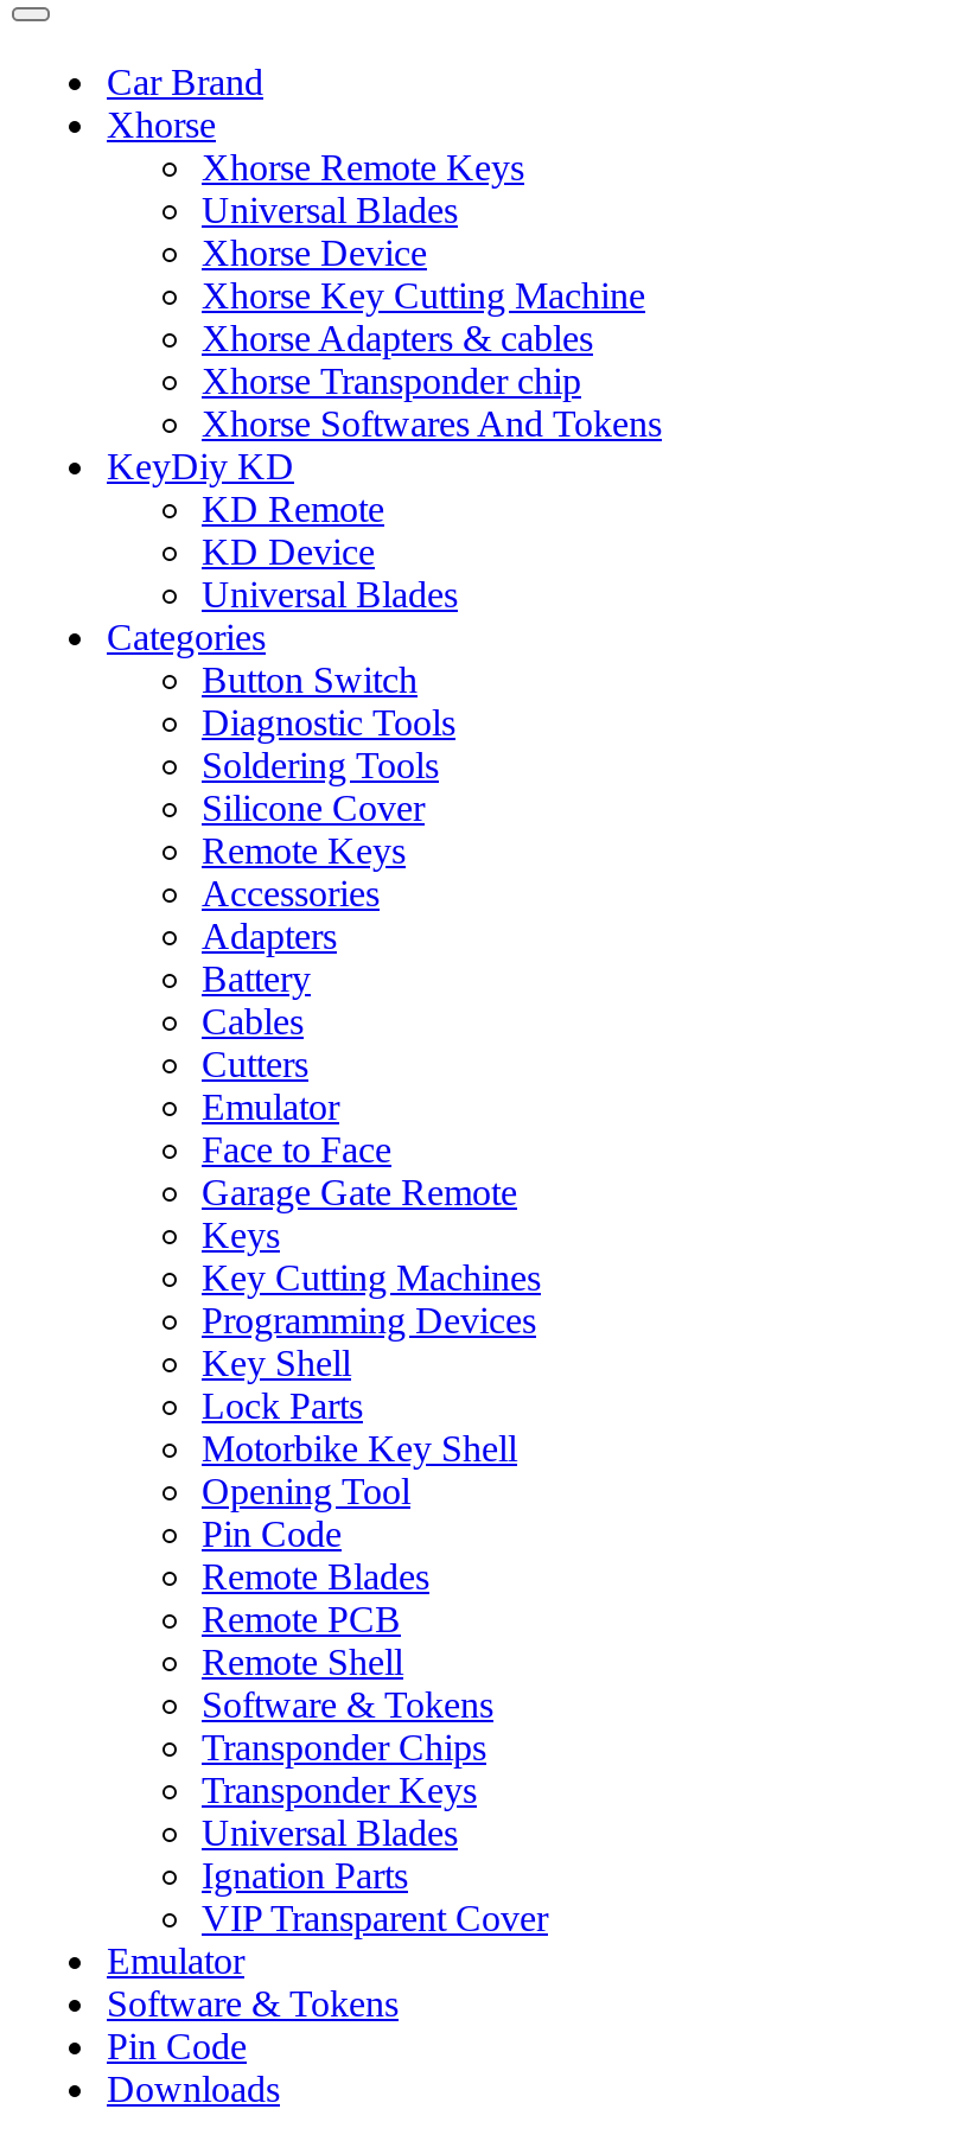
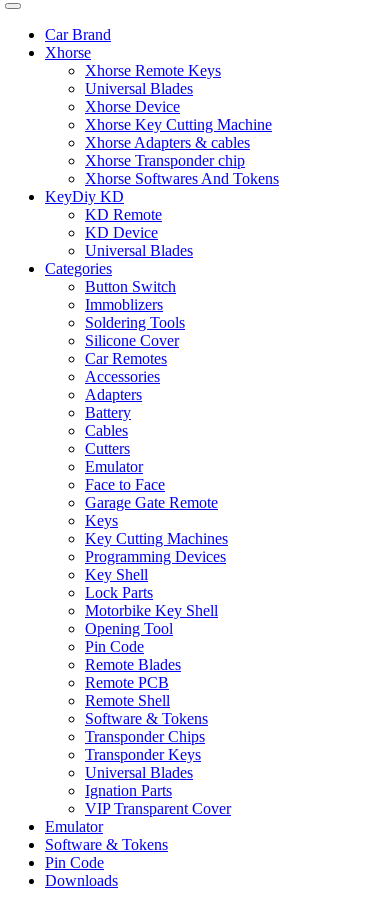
[202,702,455,743] Diagnostic Tools -> [85,296,163,313] Immoblizers
[202,830,406,871] Remote Keys -> [85,350,167,367] Car Remotes

